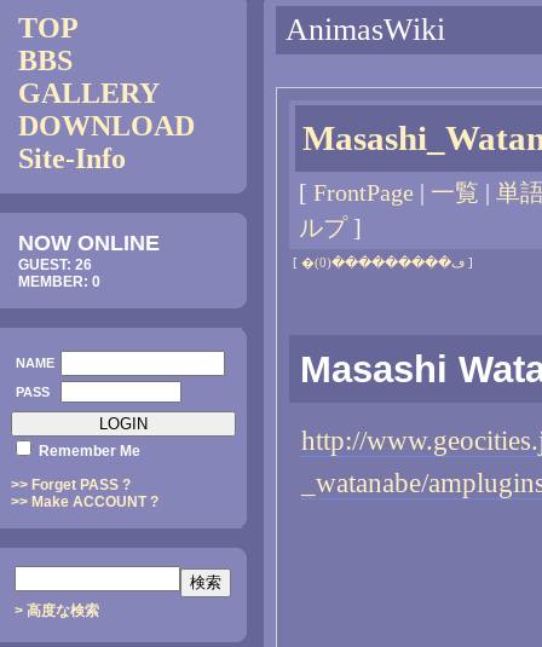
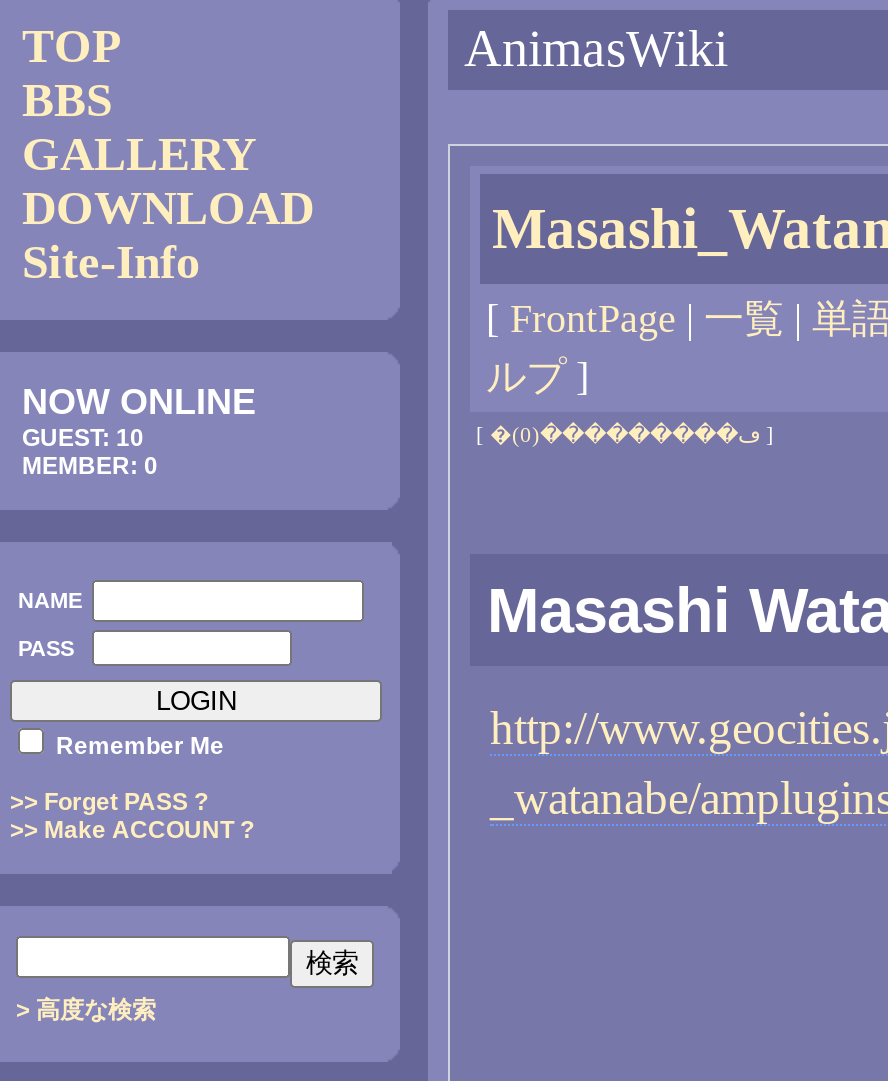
[18,256,92,273] GUEST: 26 -> [22,424,144,452] GUEST: 10

